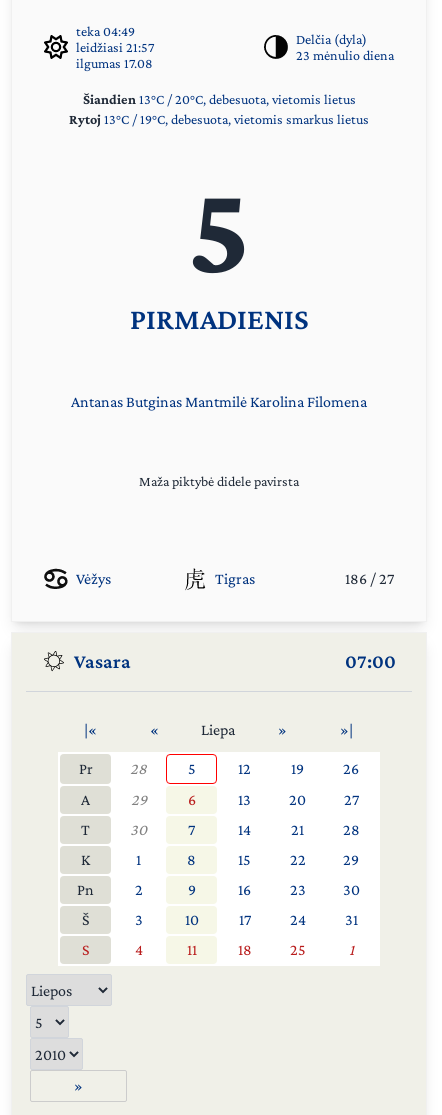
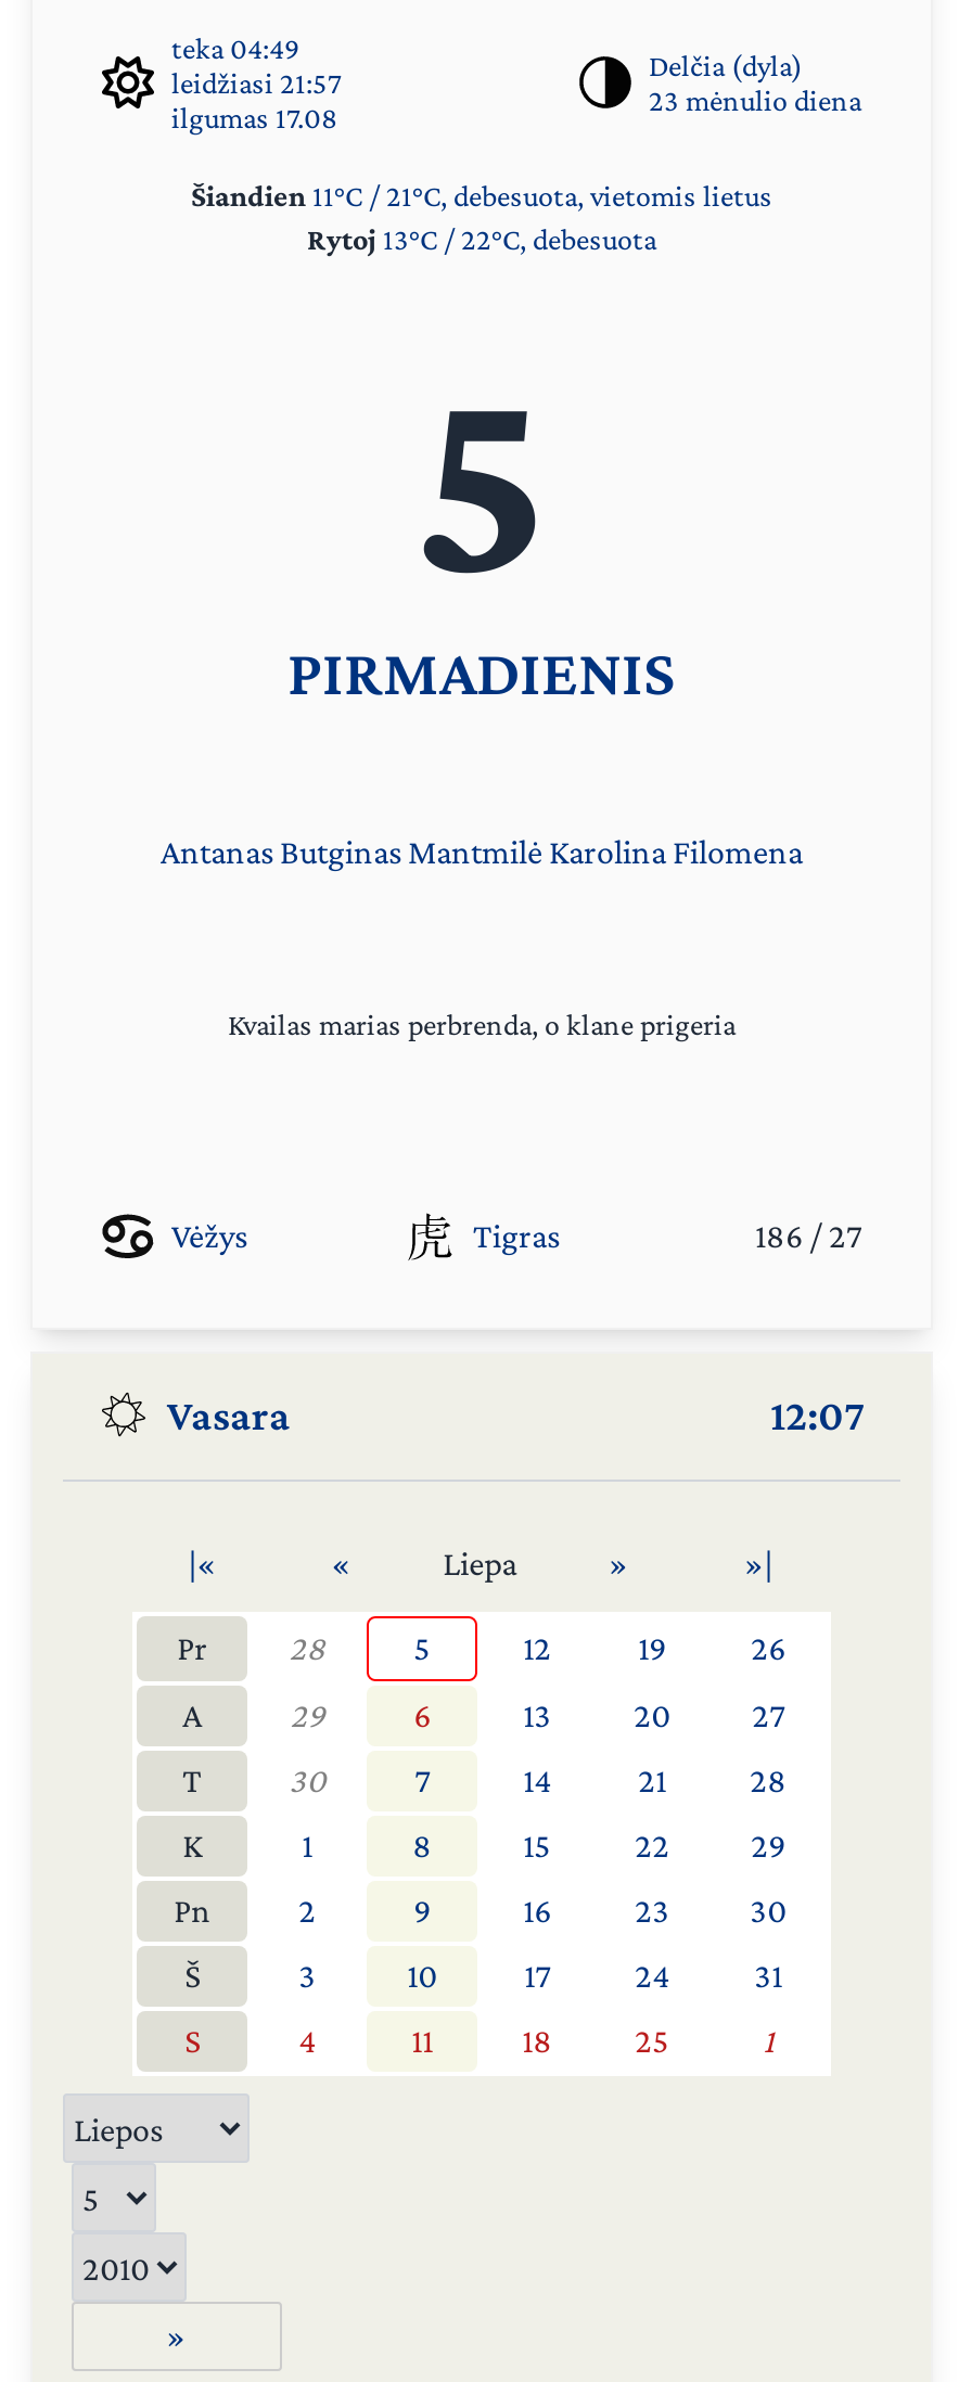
[69,91,369,127] Šiandien 13°C / 20°C, debesuota, vietomis lietus | Rytoj 13°C / 19°C, debesuota, vietomis smarkus lietus -> [191,178,772,256] Šiandien 11°C / 21°C, debesuota, vietomis lietus | Rytoj 13°C / 22°C, debesuota
[139,473,299,489] Maža piktybė didele pavirsta -> [228,1006,736,1040] Kvailas marias perbrenda, o klane prigeria
[345,650,396,672] 07:00 -> [770,1391,866,1438] 12:07

